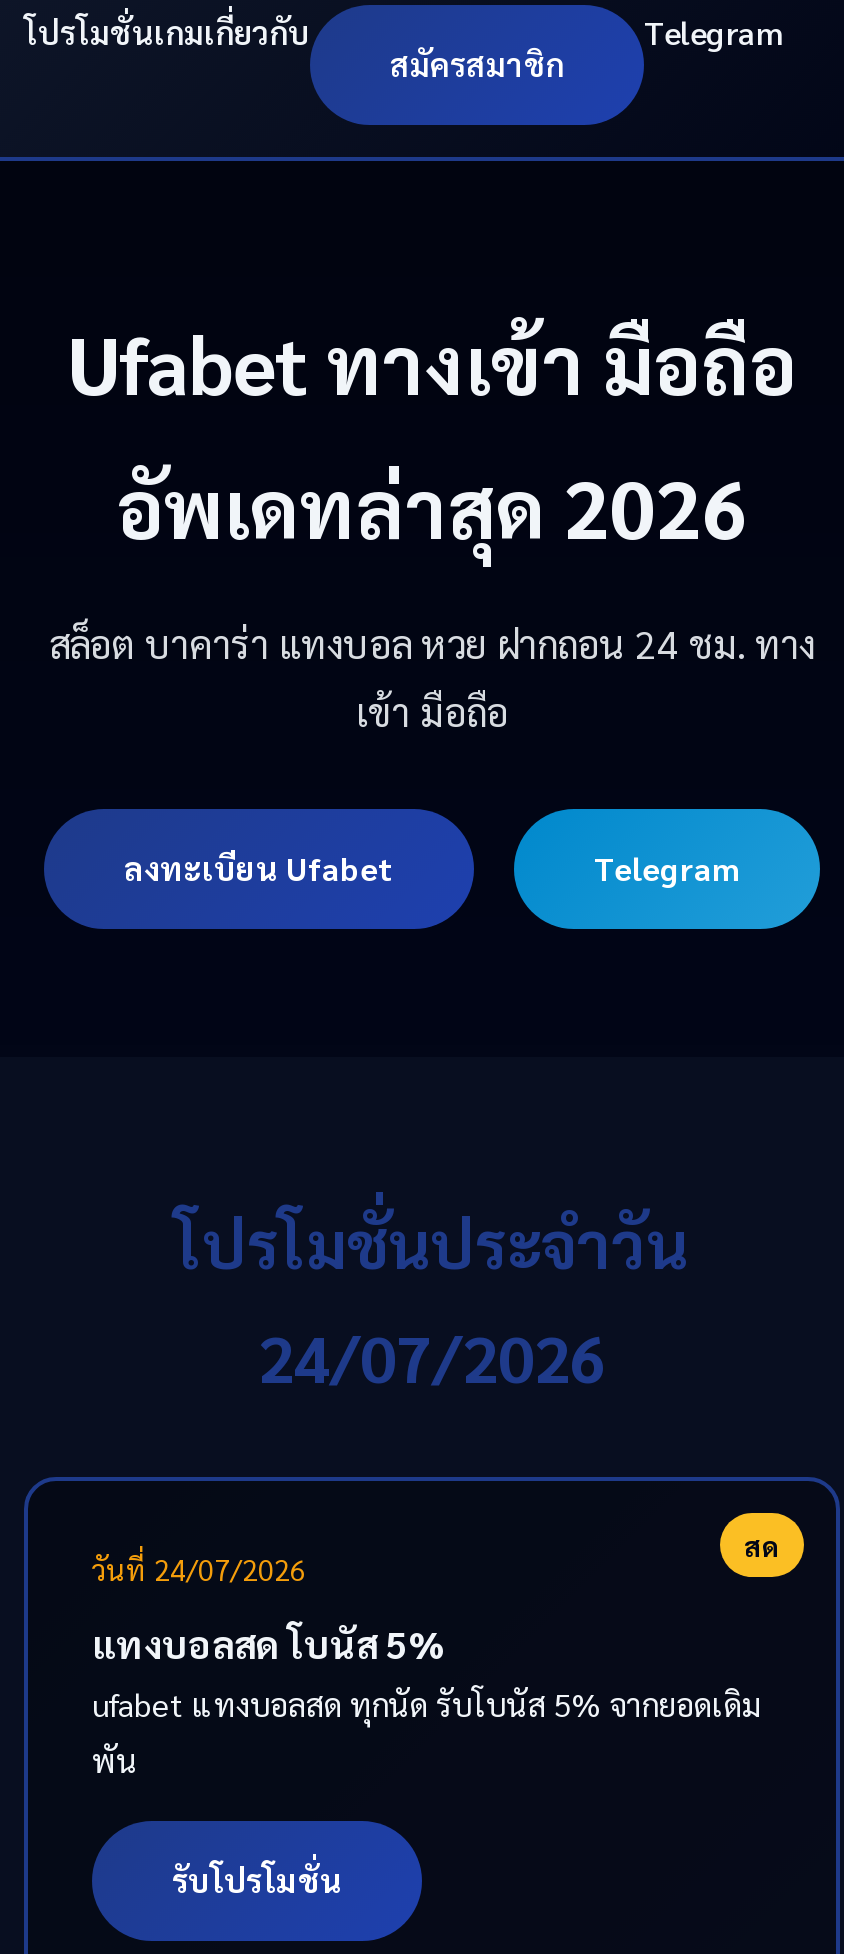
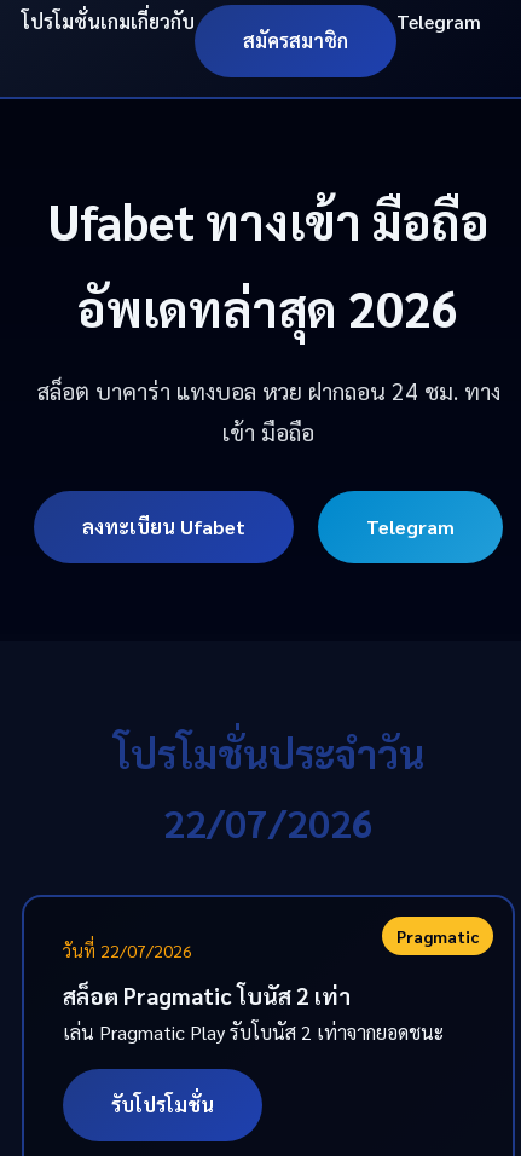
[258,1315,606,1397] 24/07/2026 -> [163,797,374,846] 22/07/2026
[92,1527,780,1587] สด | วันที่ 24/07/2026 -> [63,925,479,961] Pragmatic | วันที่ 22/07/2026
[92,1619,762,1781] แทงบอลสด โบนัส 5% | ufabet แทงบอลสด ทุกนัด รับโบนัส 5% จากยอดเดิม | พัน -> [63,981,444,1045] สล็อต Pragmatic โบนัส 2 เท่า | เล่น Pragmatic Play รับโบนัส 2 เท่าจากยอดชนะ

